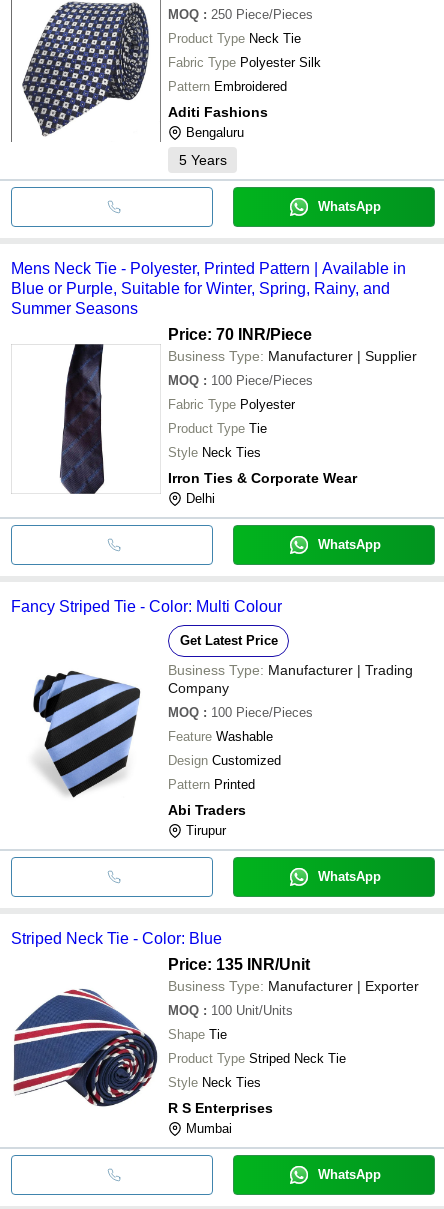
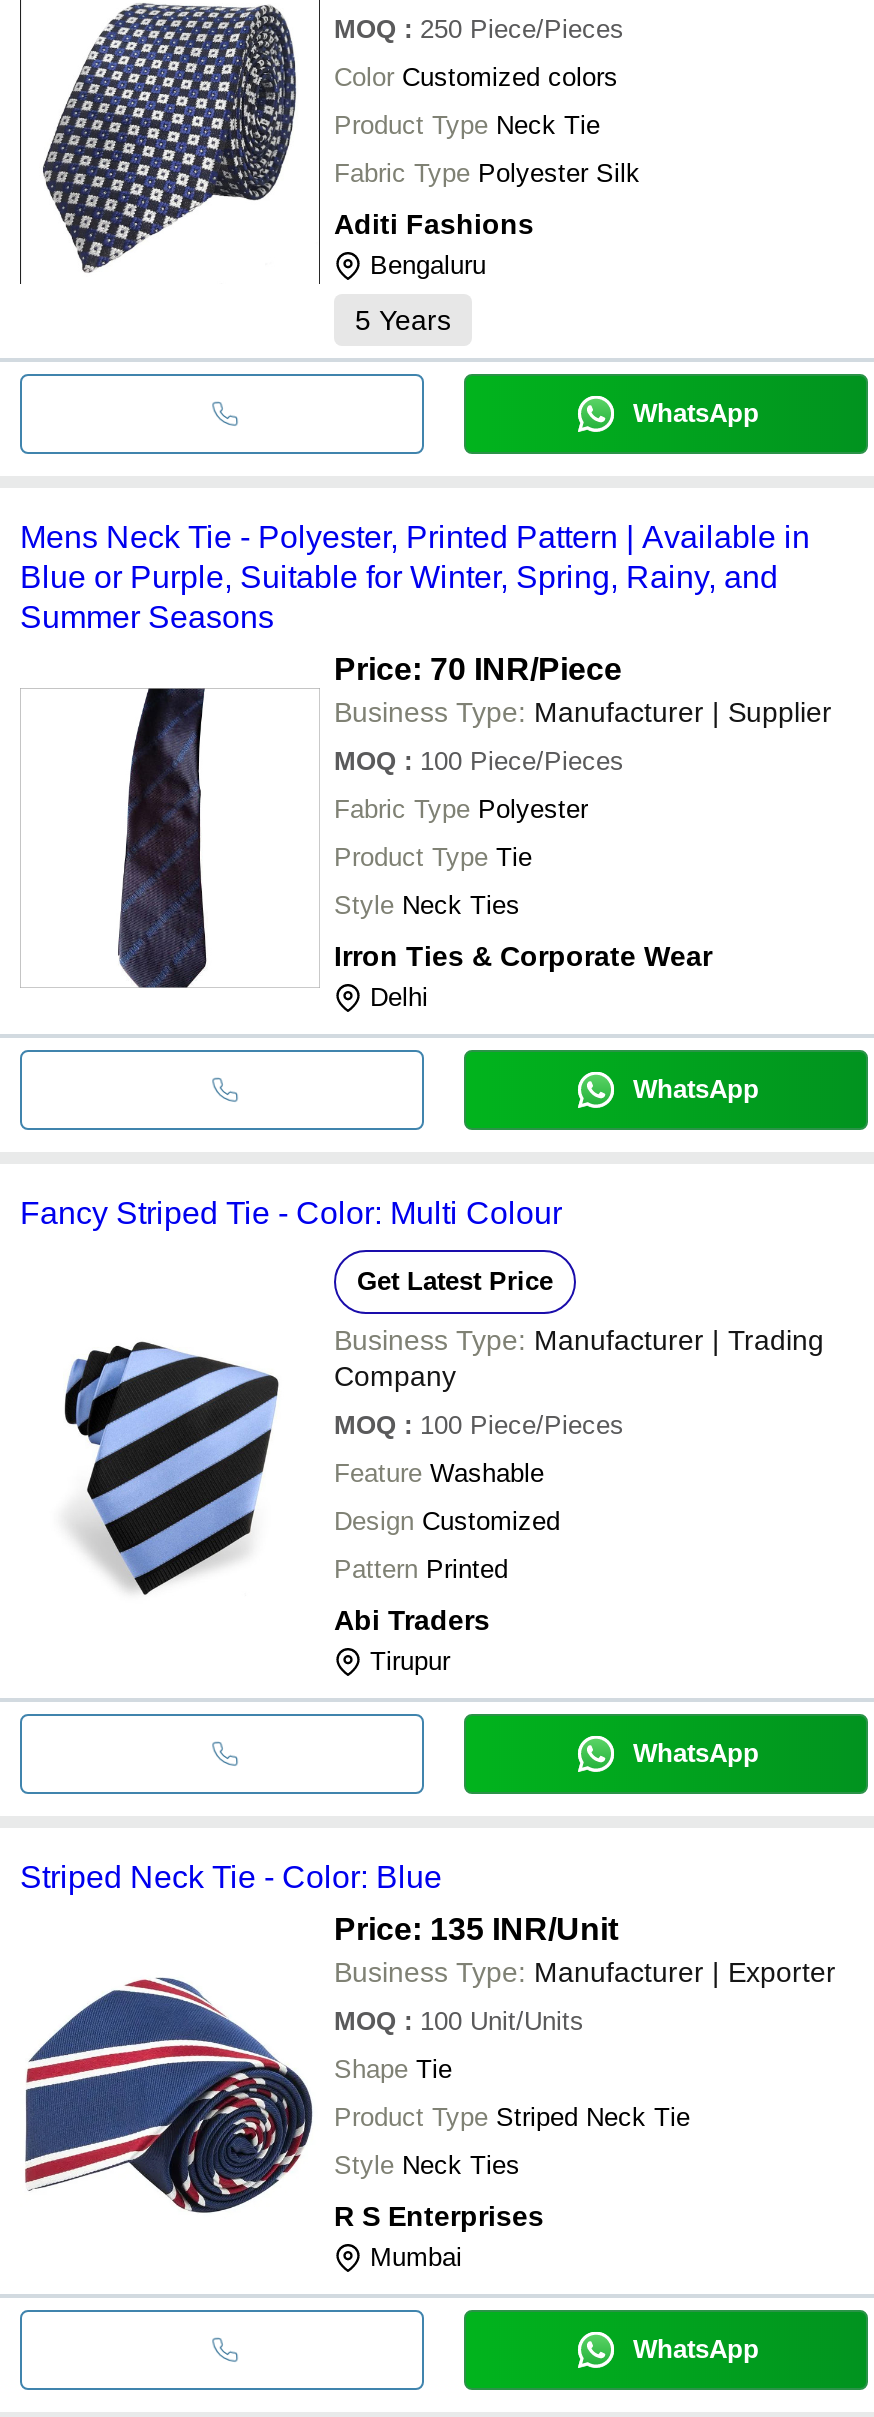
none -> [334,61,618,91] Color Customized colors
moved [168,31,321,70] -> [334,109,640,187]: Product Type Neck Tie | Fabric Type Polyester Silk
[168,79,287,94] Pattern Embroidered -> none

